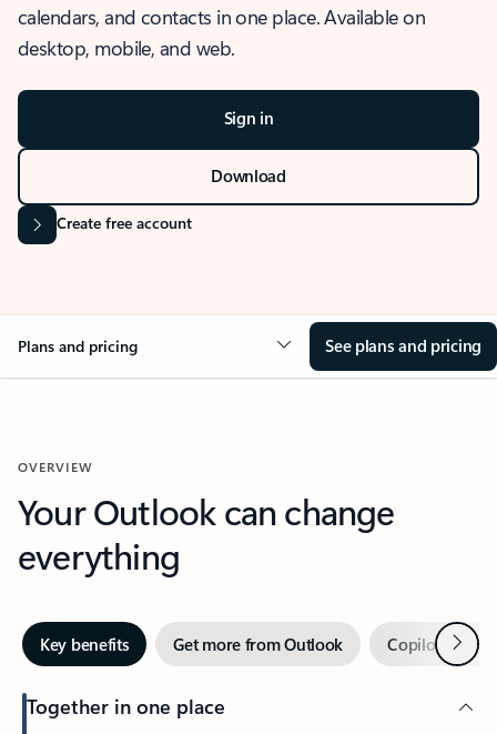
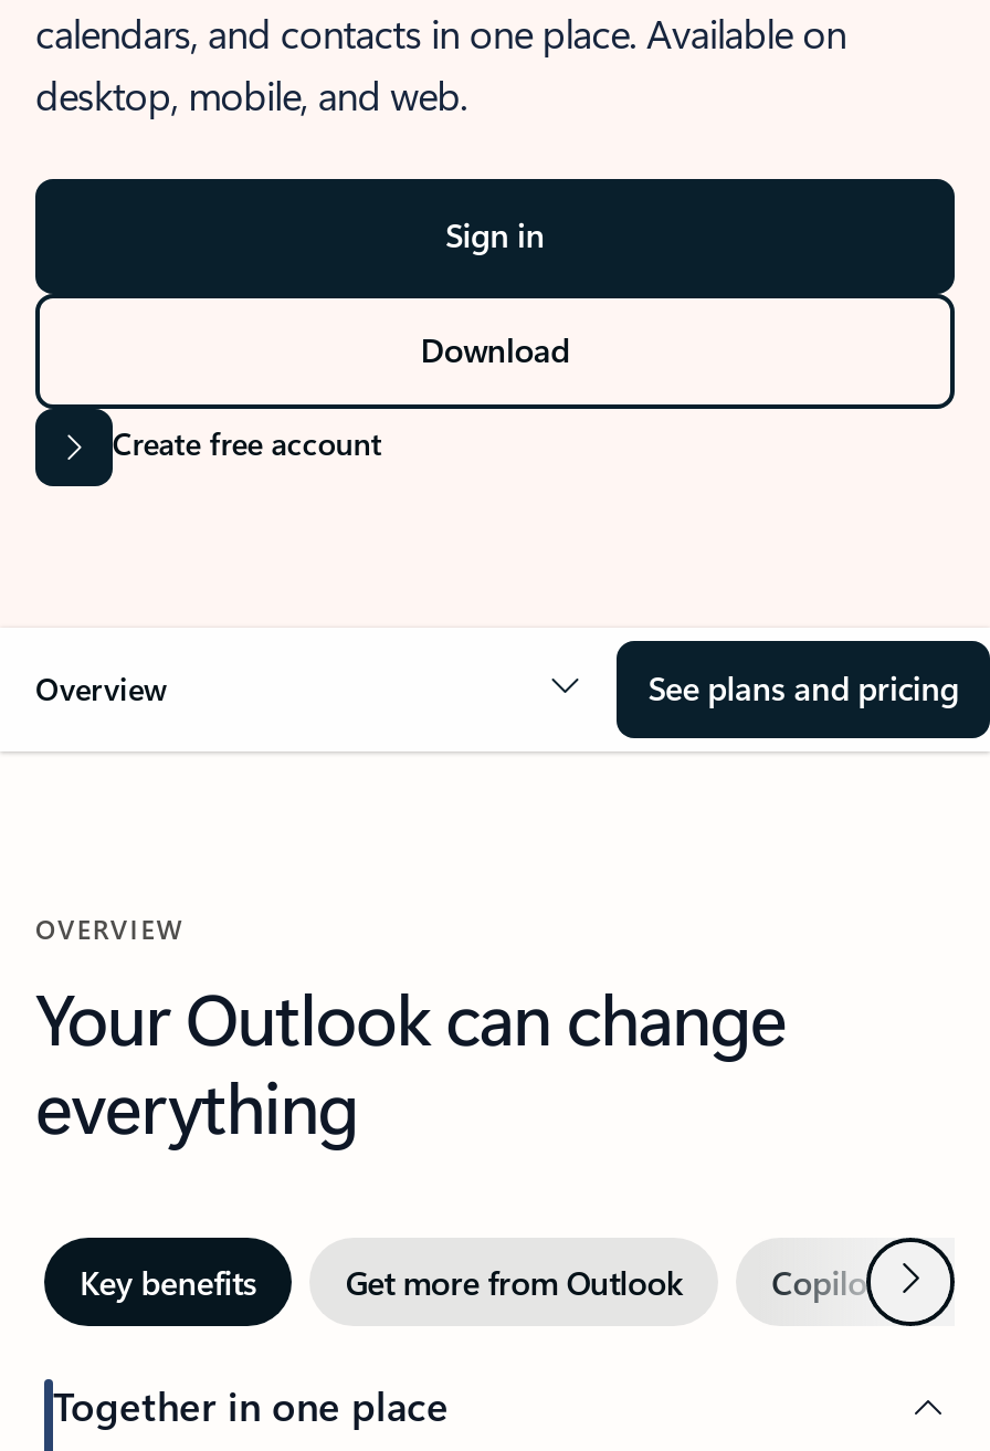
[18,335,138,356] Plans and pricing -> [35,667,168,709] Overview

